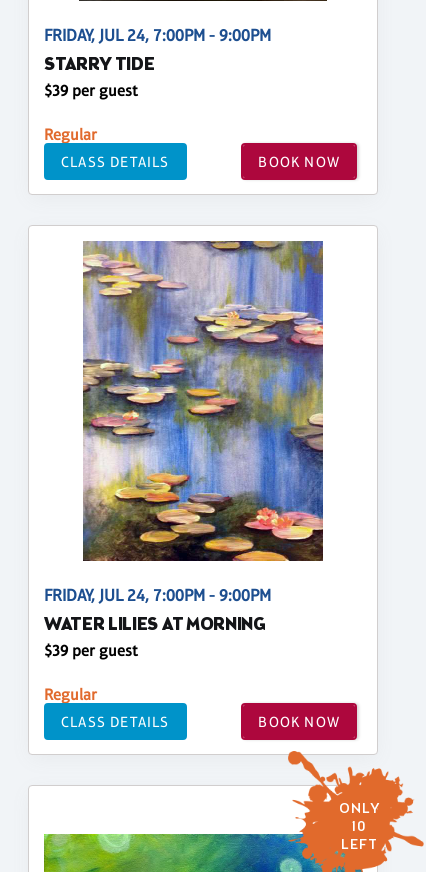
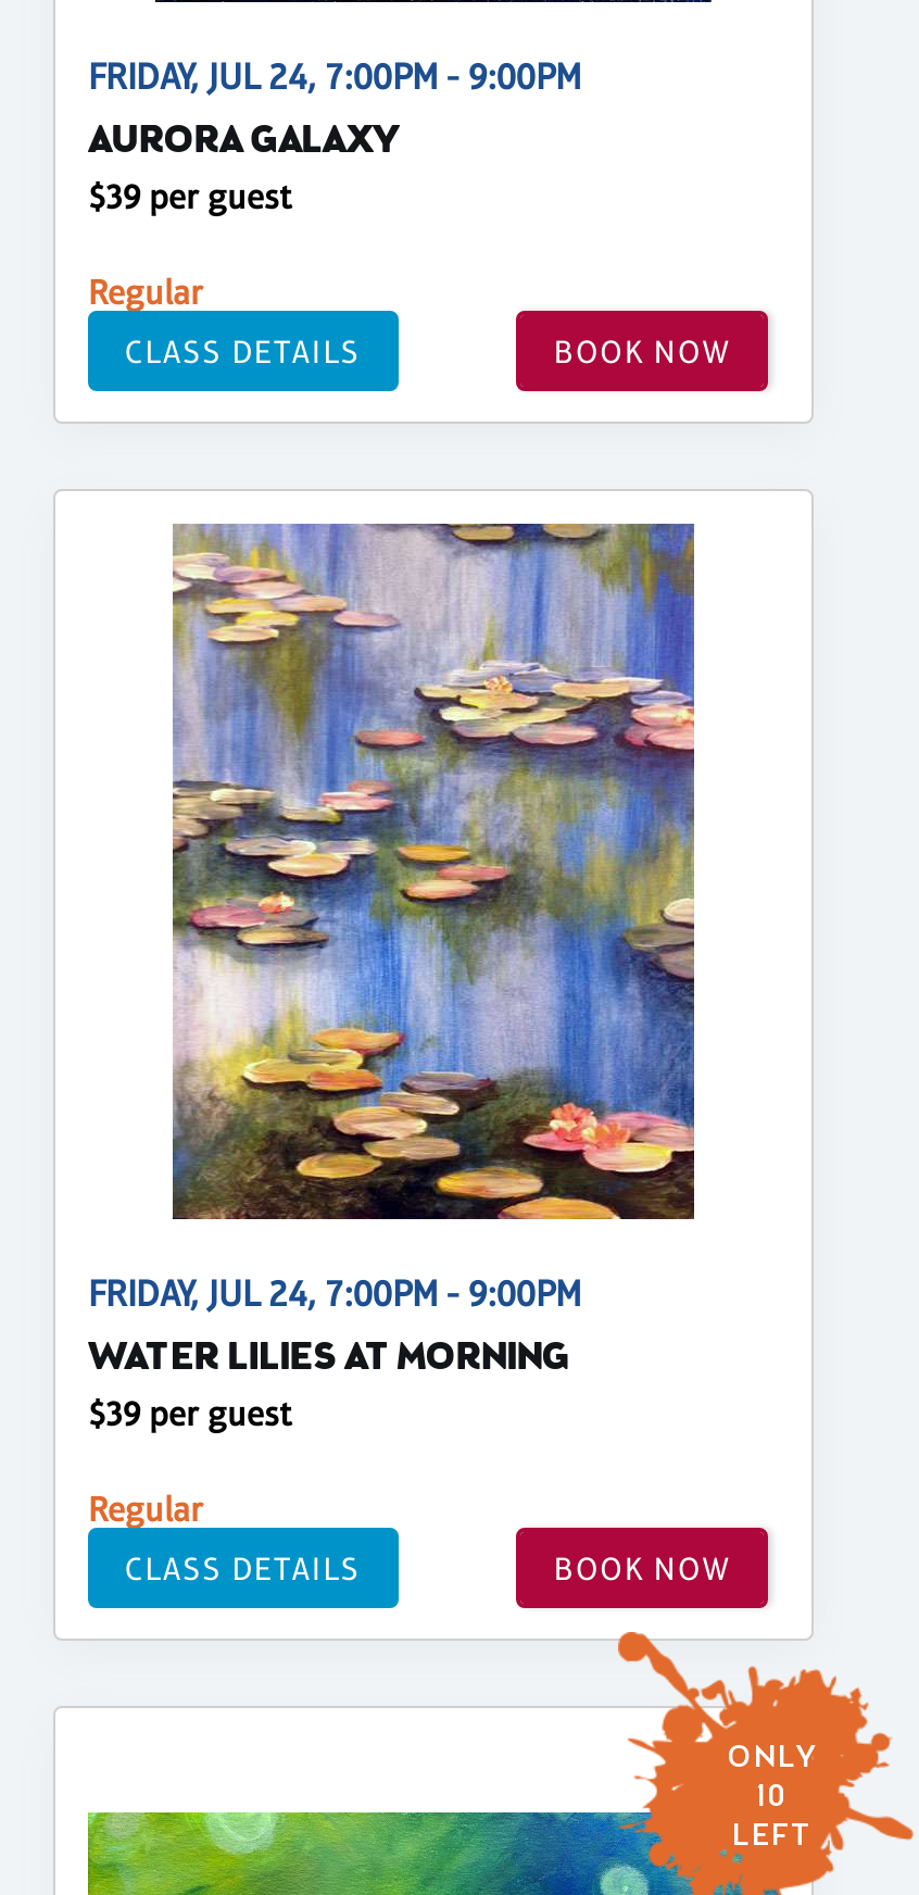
[44,53,154,78] STARRY TIDE -> [88,115,400,170] AURORA GALAXY

